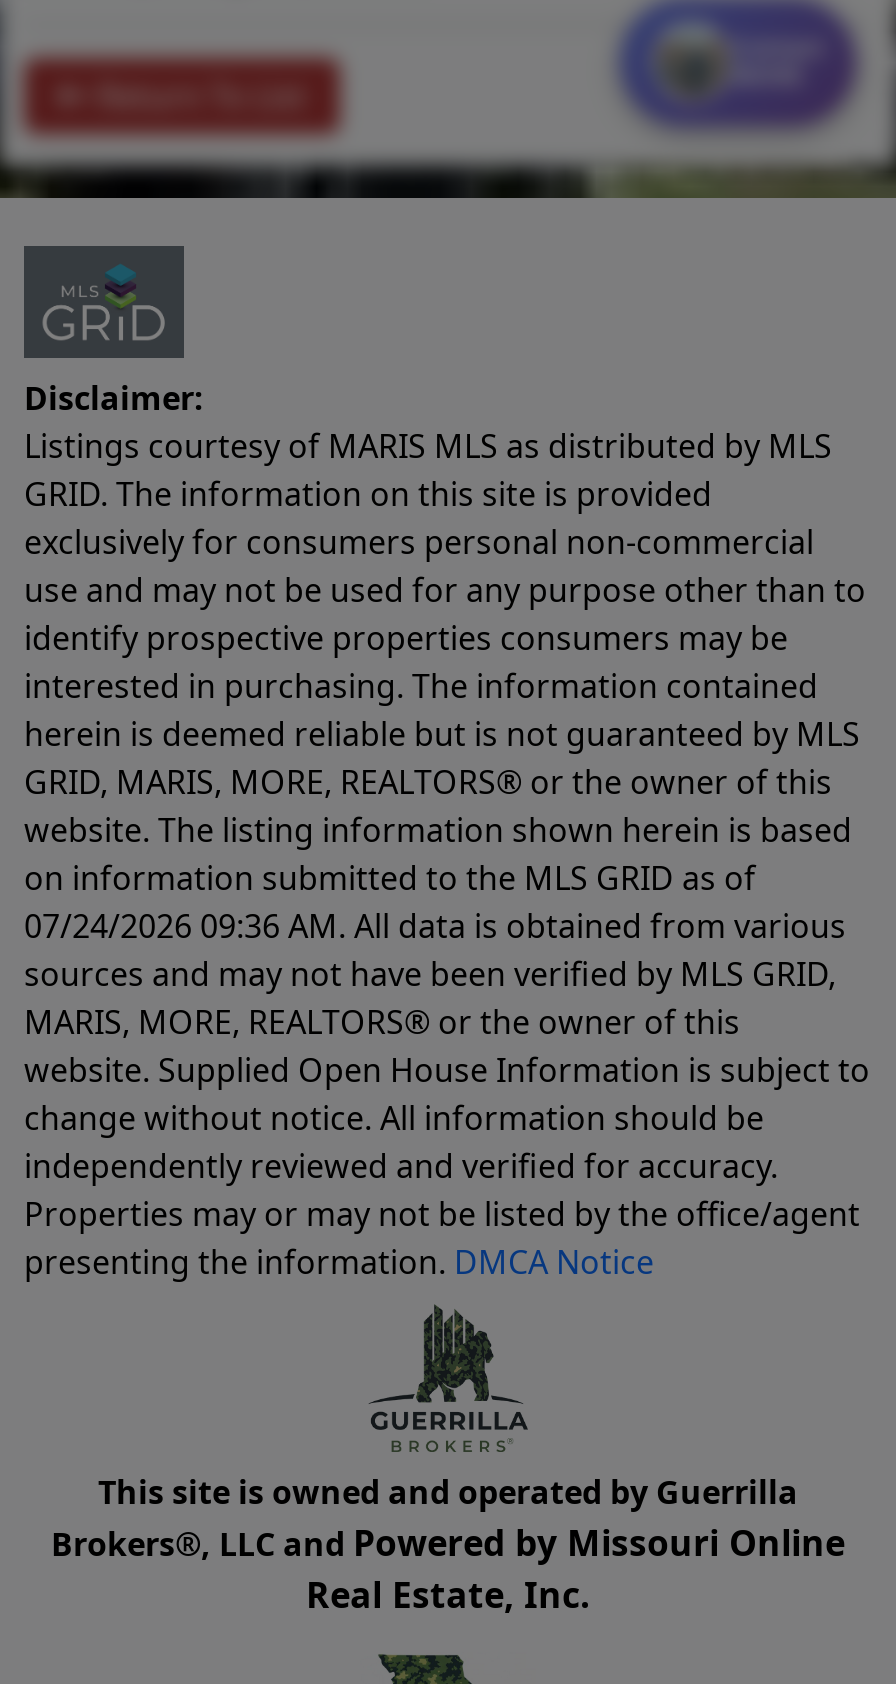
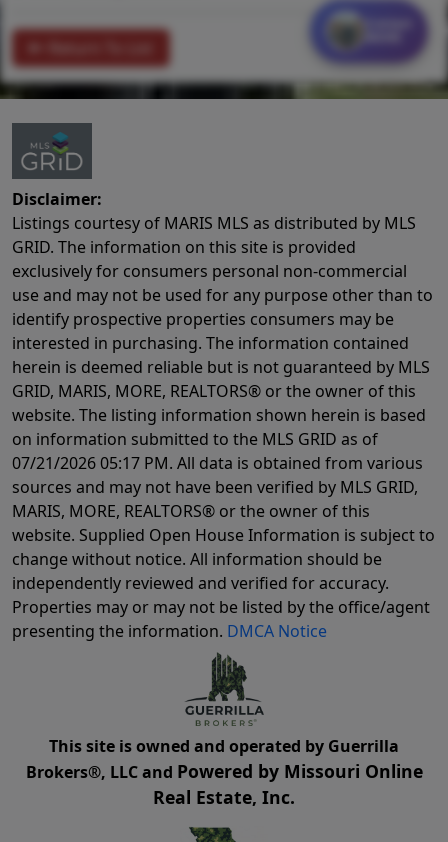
[24,904,846,948] 07/24/2026 09:36 AM. All data is obtained from various -> [12,452,423,474] 07/21/2026 05:17 PM. All data is obtained from various

